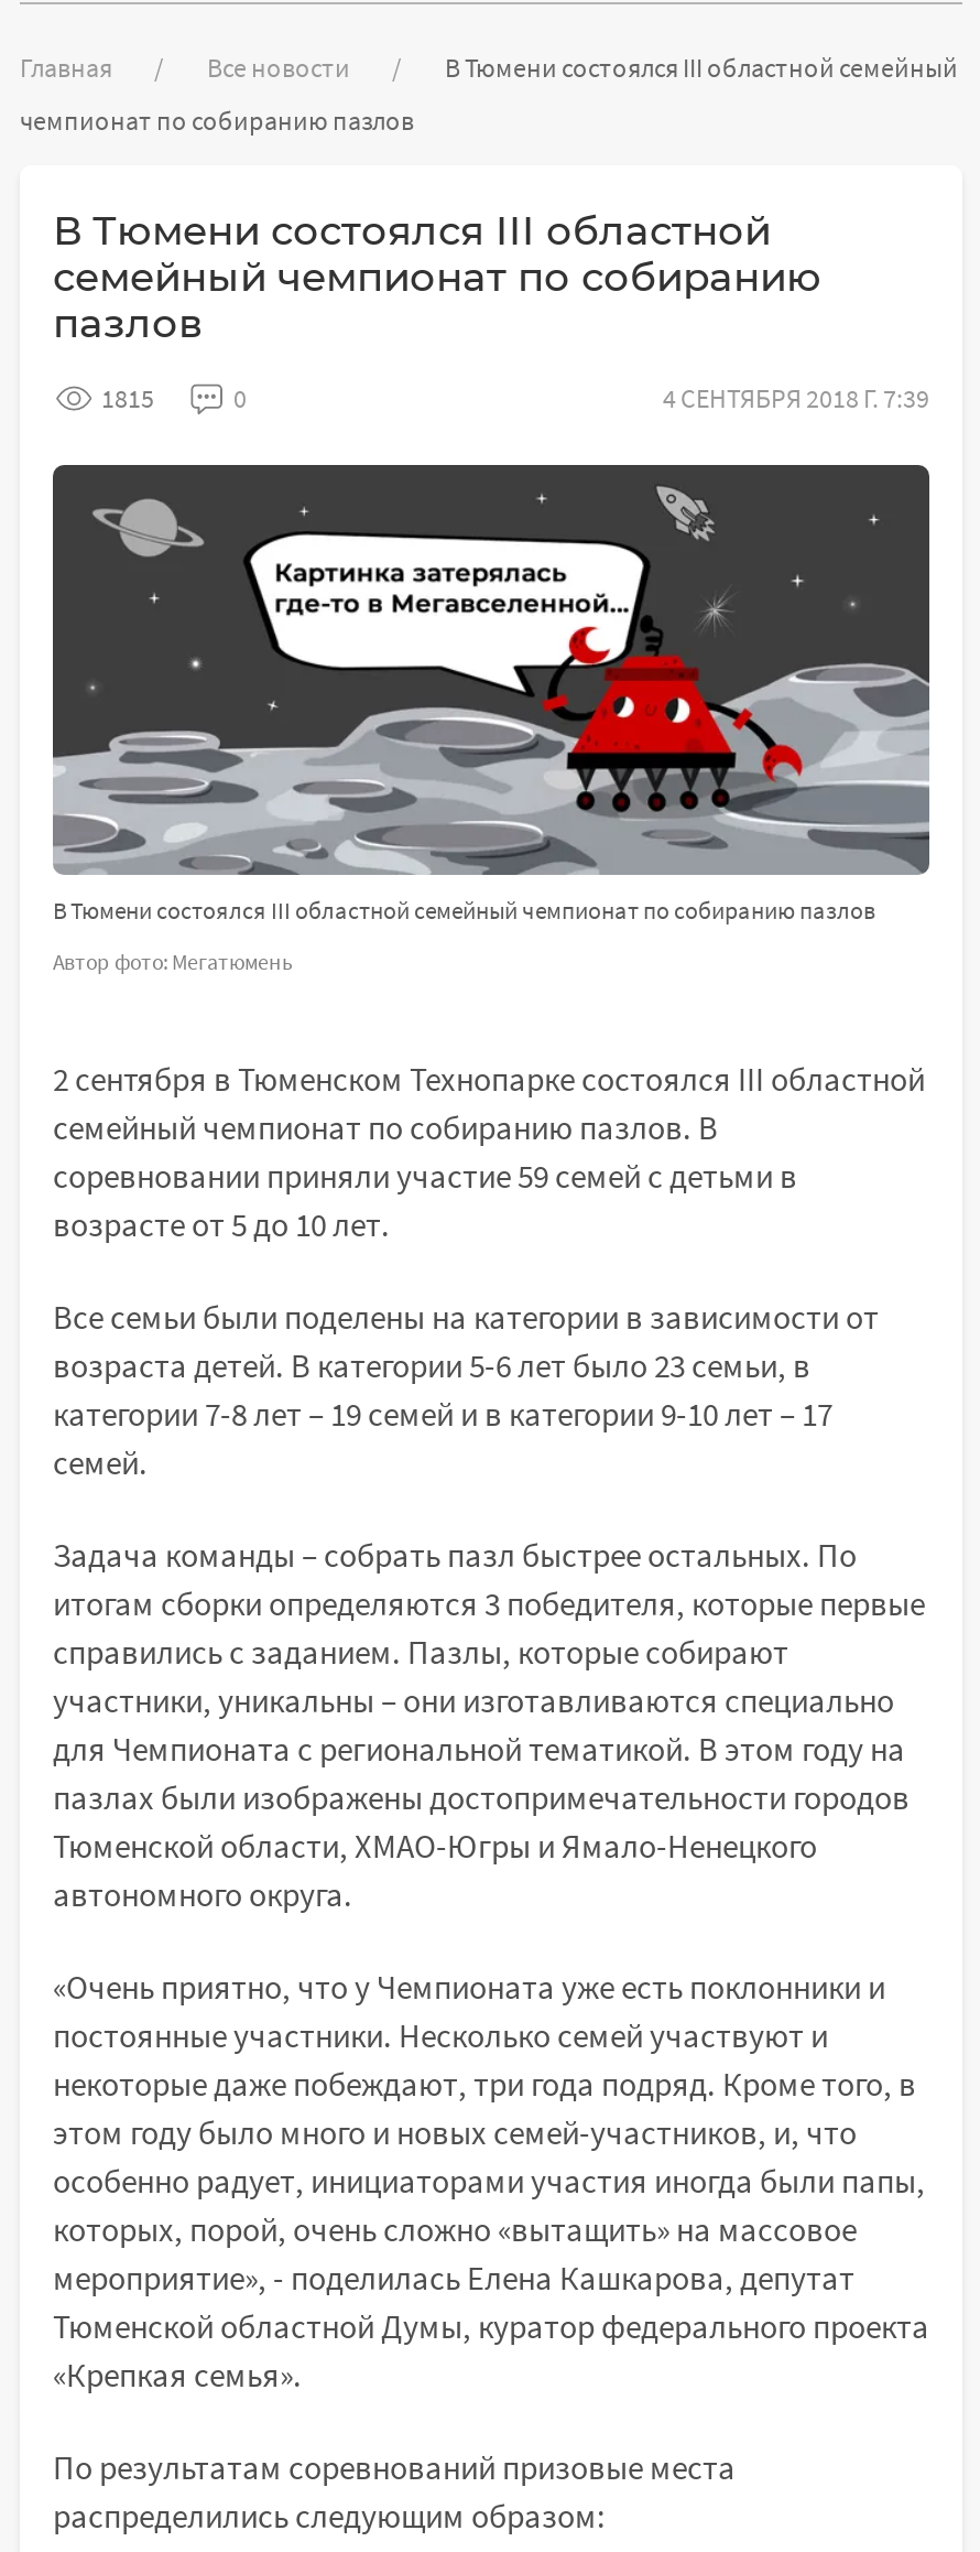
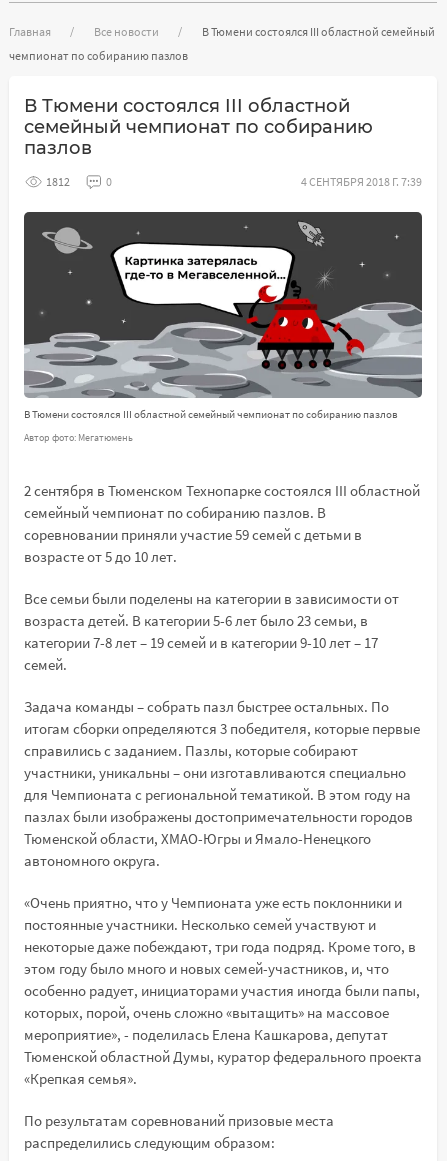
[101,381,154,414] 1815 -> [46,174,70,189] 1812

